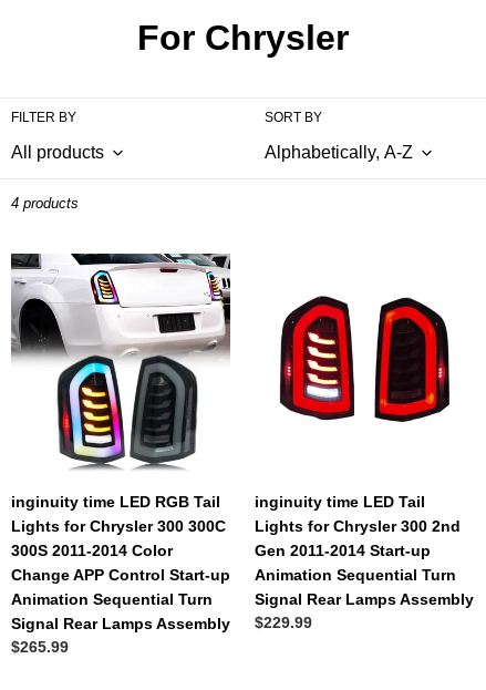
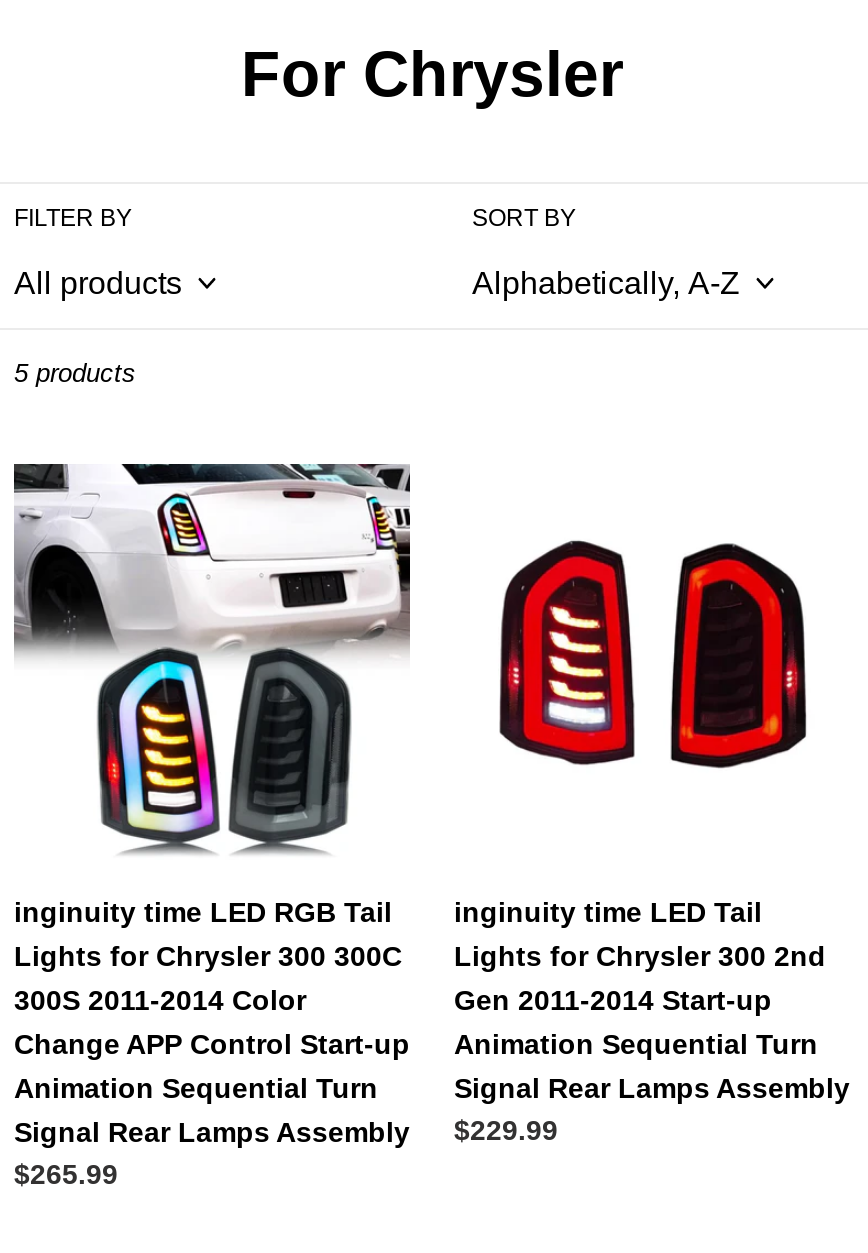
[11,195,79,211] 4 products -> [14,359,136,389] 5 products

